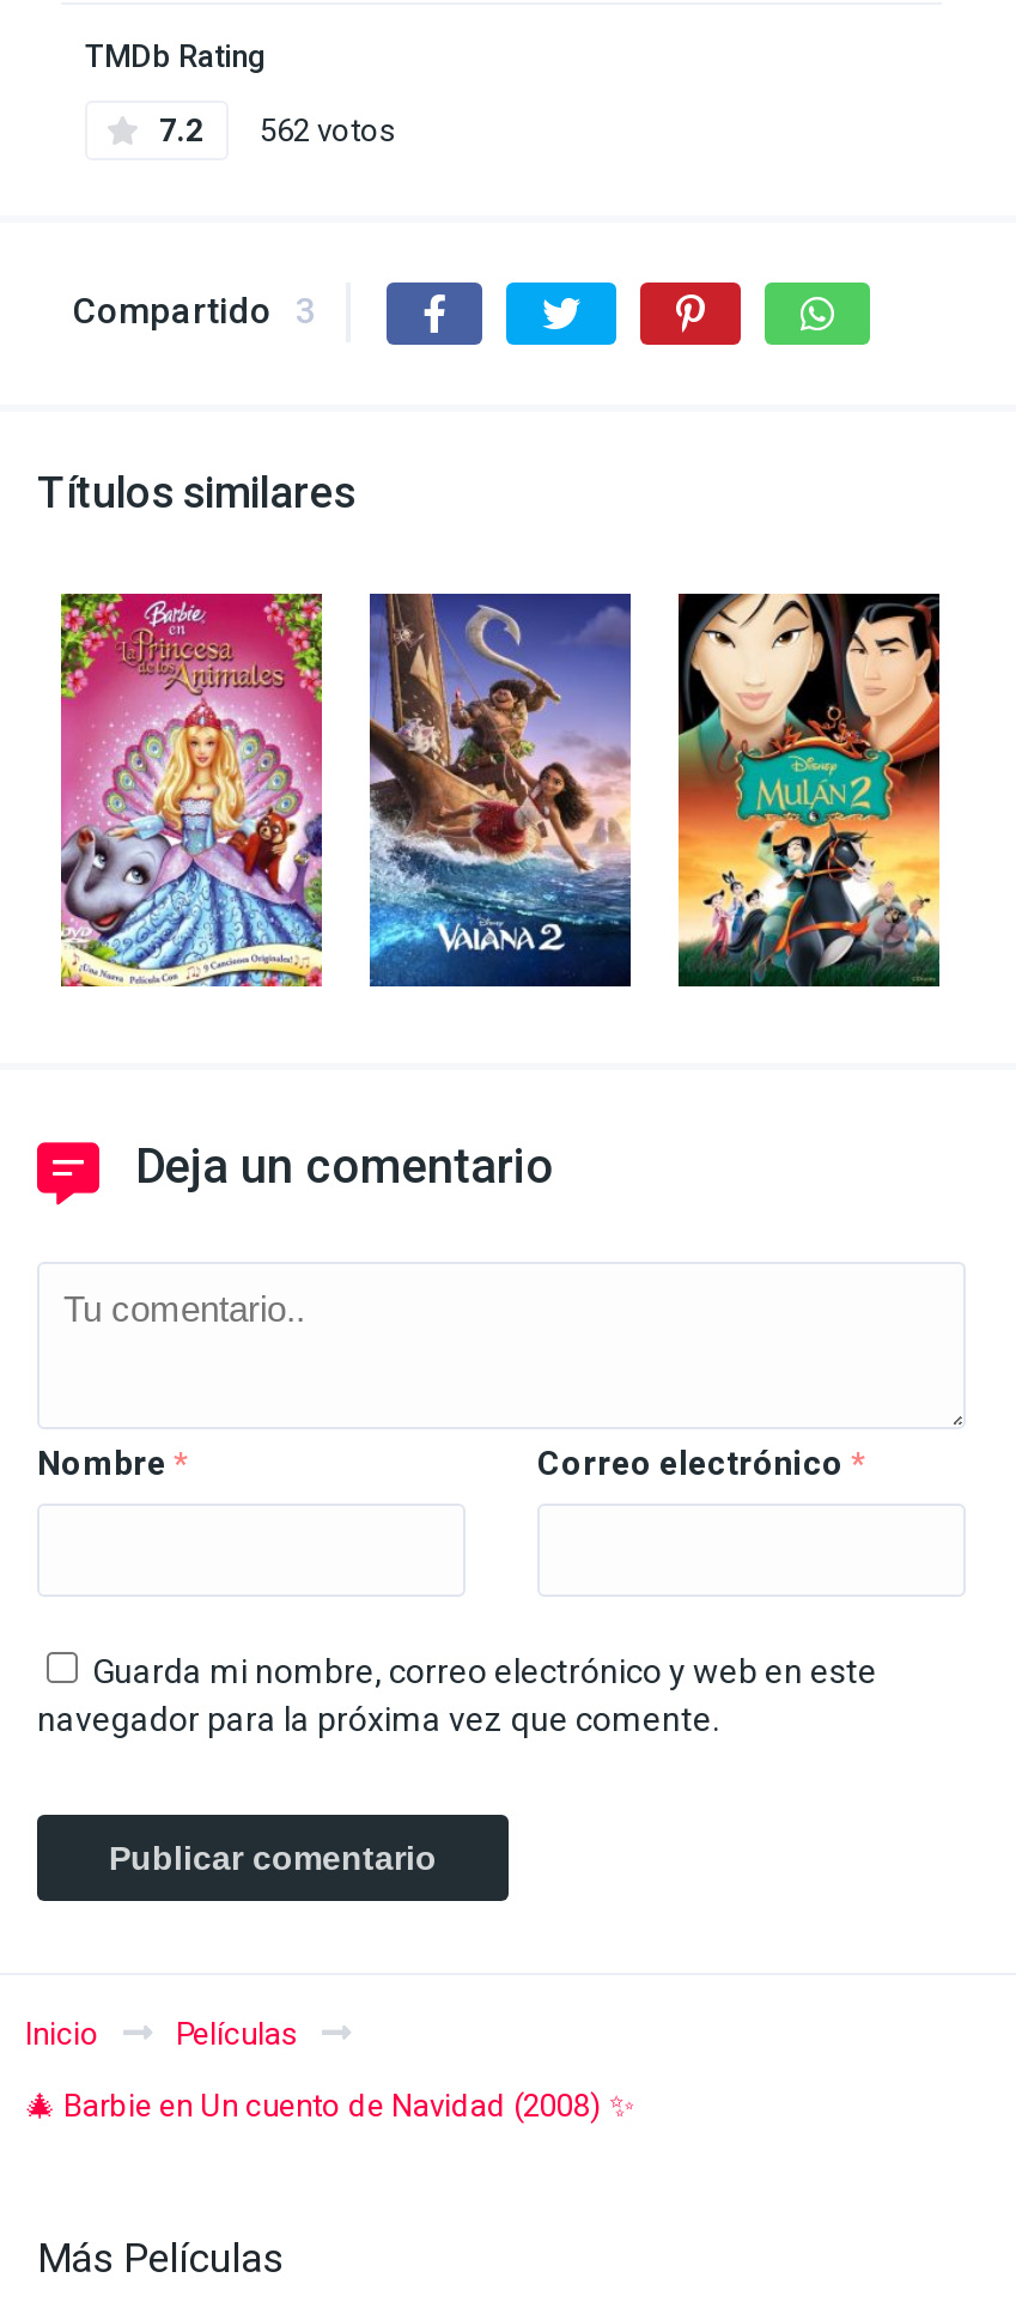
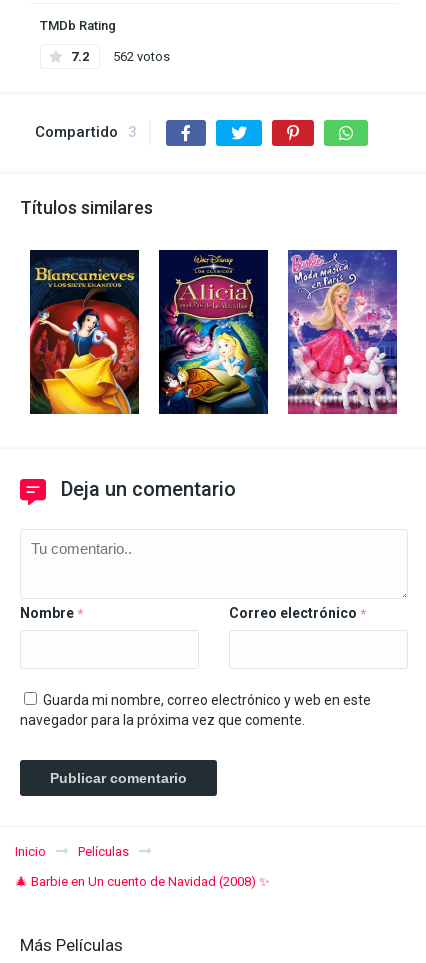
[59,591,324,989] [image] -> [29,249,140,415] [image]
[367,591,633,989] [image] -> [158,249,269,415] [image]
[676,591,942,989] [image] -> [287,249,398,415] [image]

